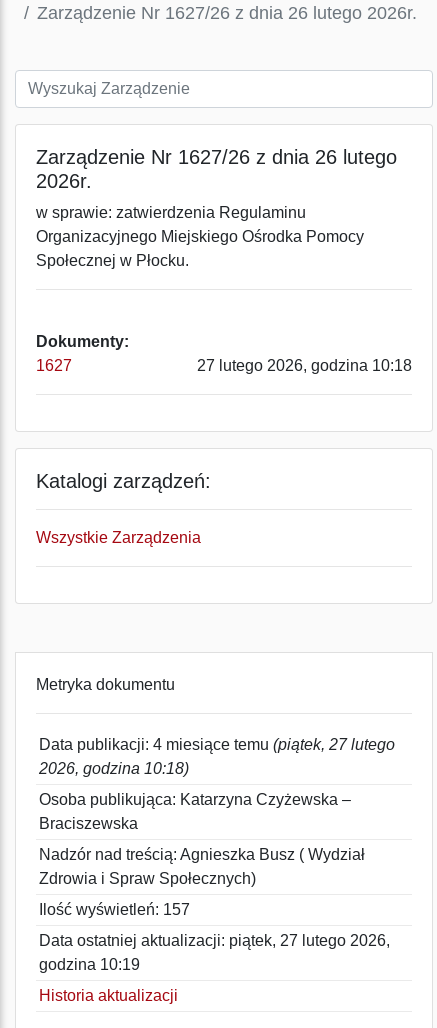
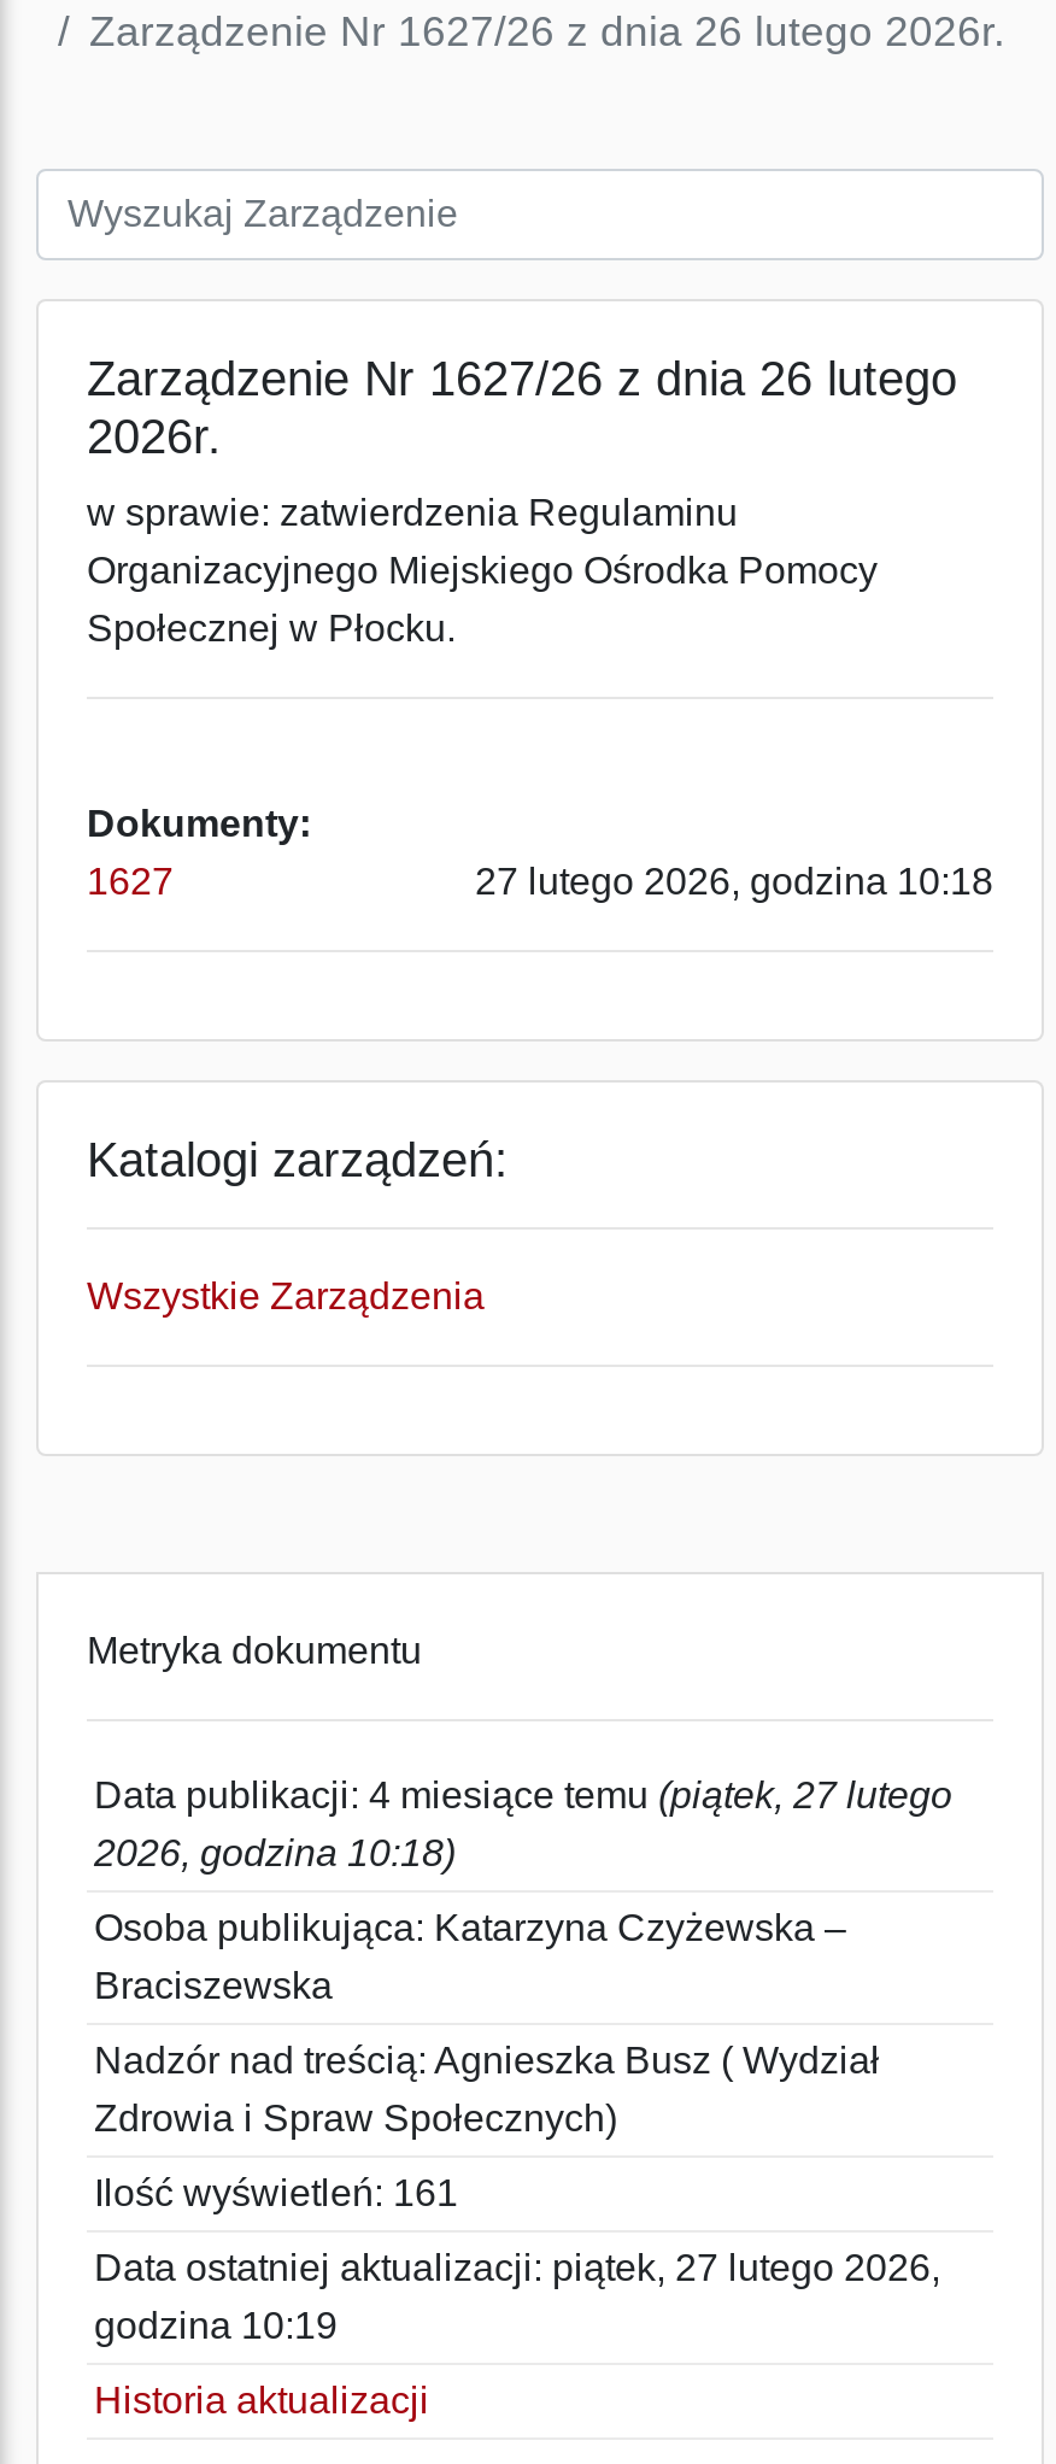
[39,901,190,918] Ilość wyświetleń: 157 -> [94,2172,458,2213] Ilość wyświetleń: 161

